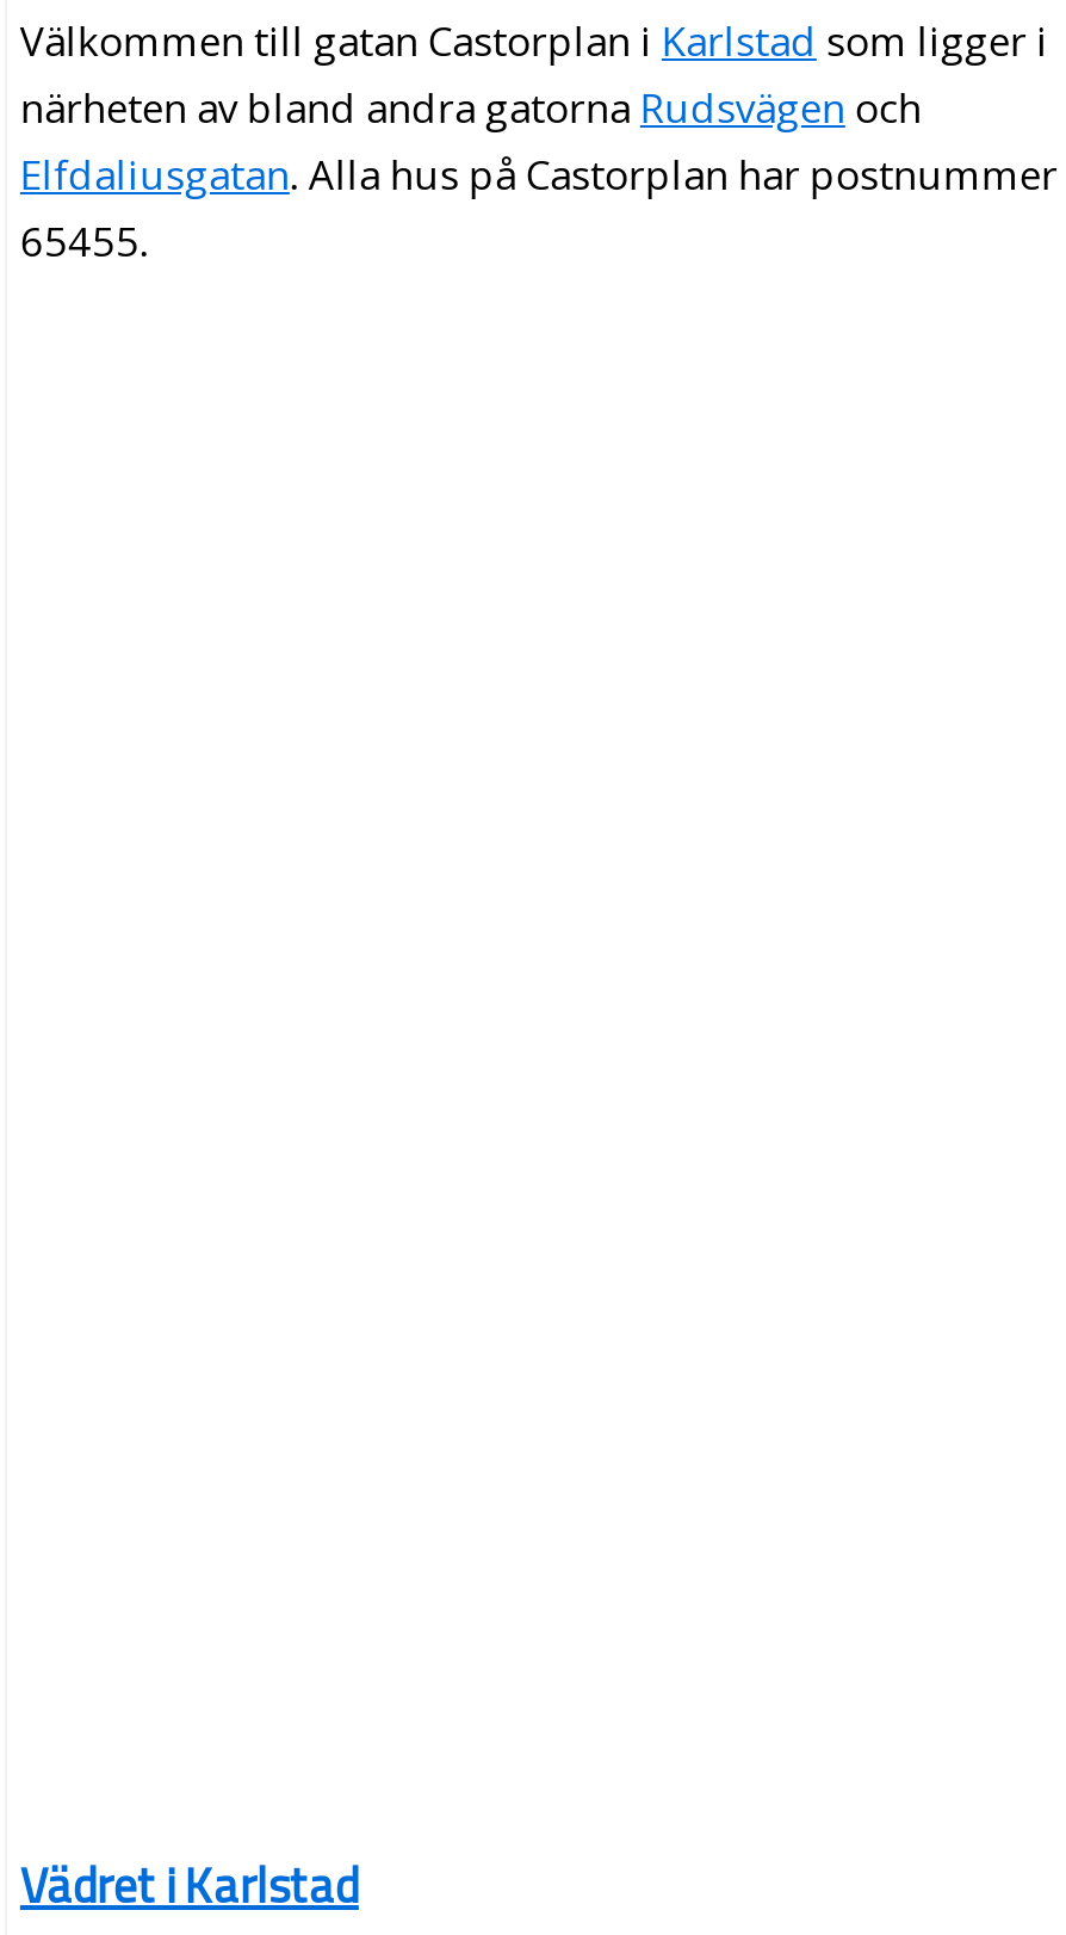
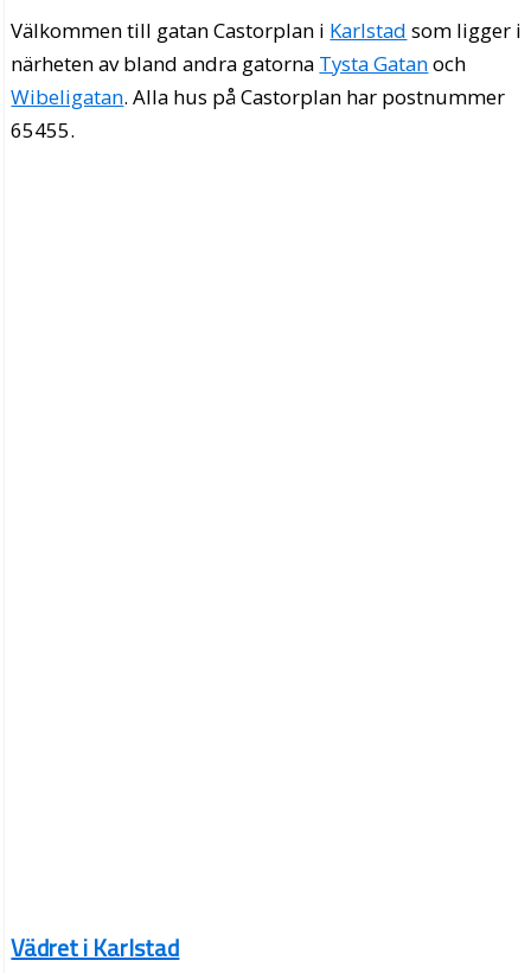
[20,80,1057,202] närheten av bland andra gatorna Rudsvägen och | Elfdaliusgatan. Alla hus på Castorplan har postnummer -> [11,50,505,110] närheten av bland andra gatorna Tysta Gatan och | Wibeligatan. Alla hus på Castorplan har postnummer

